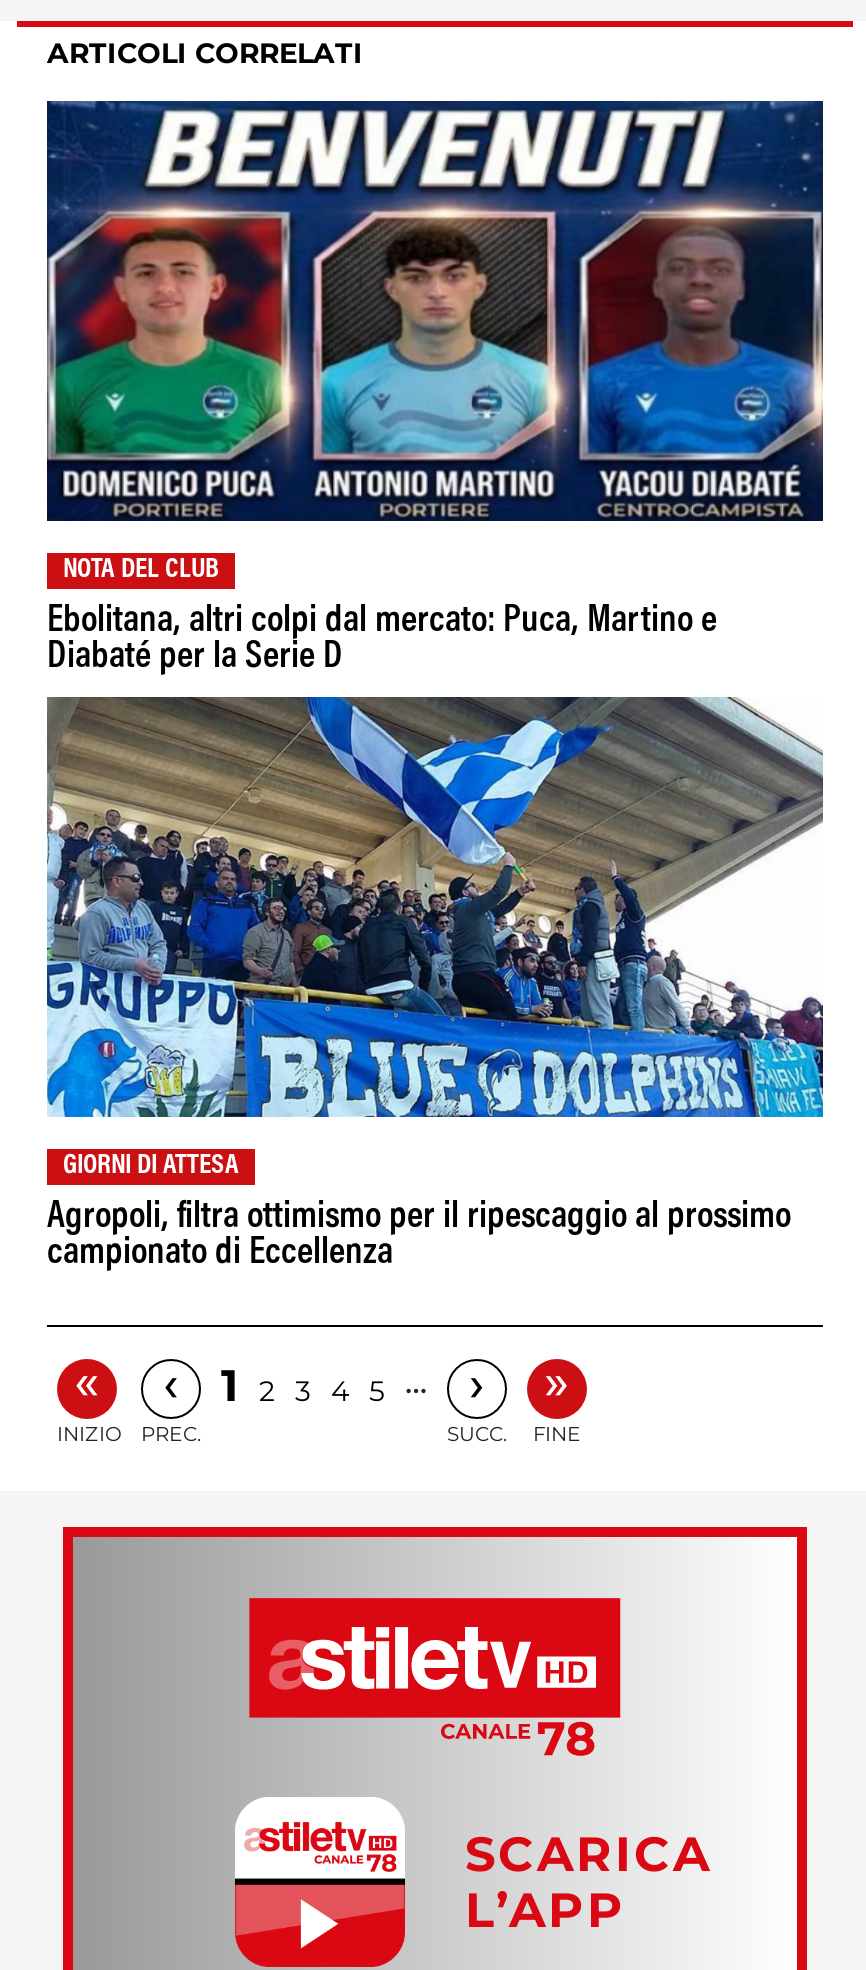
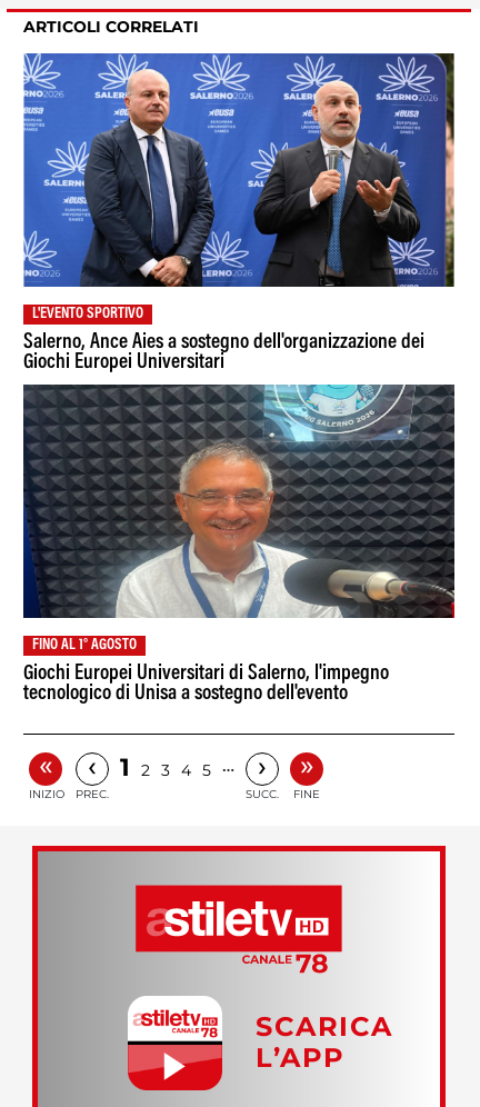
[45,98,825,585] [image] | NOTA DEL CLUB -> [23,52,456,322] [image] | L'EVENTO SPORTIVO
[47,603,717,677] Ebolitana, altri colpi dal mercato: Puca, Martino e | Diabaté per la Serie D -> [23,332,424,373] Salerno, Ance Aies a sostegno dell'organizzazione dei | Giochi Europei Universitari
[45,694,825,1181] [image] | GIORNI DI ATTESA -> [22,383,456,653] [image] | FINO AL 1° AGOSTO
[47,1199,791,1273] Agropoli, filtra ottimismo per il ripescaggio al prossimo | campionato di Eccellenza -> [23,663,389,704] Giochi Europei Universitari di Salerno, l'impegno | tecnologico di Unisa a sostegno dell'evento

